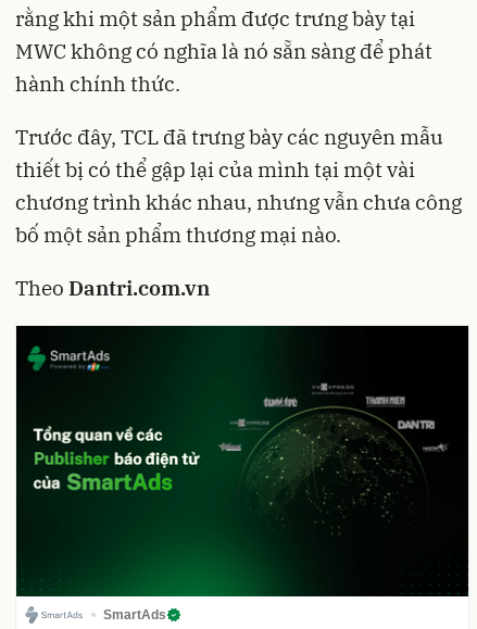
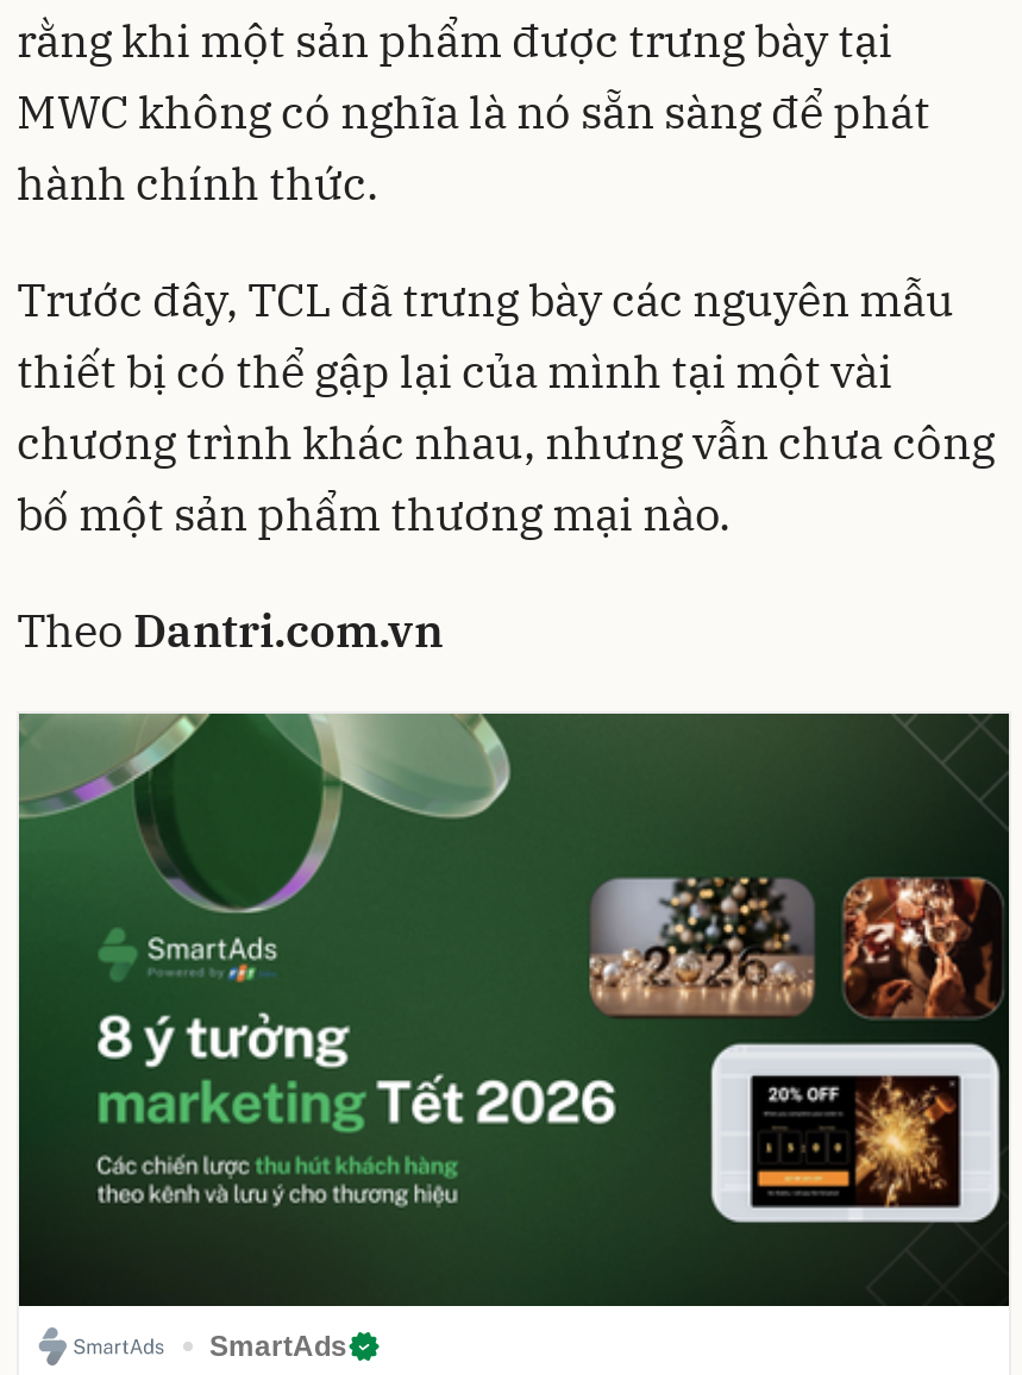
[15,325,467,596] [image] -> [17,711,1009,1306] [image]

